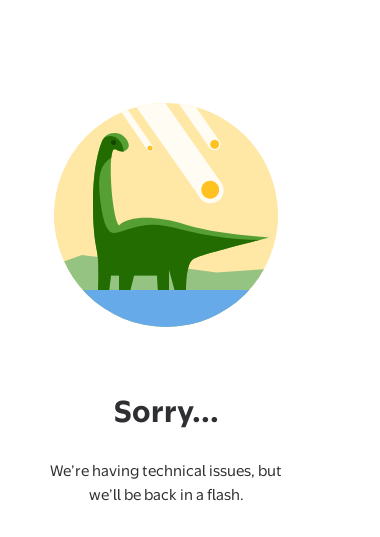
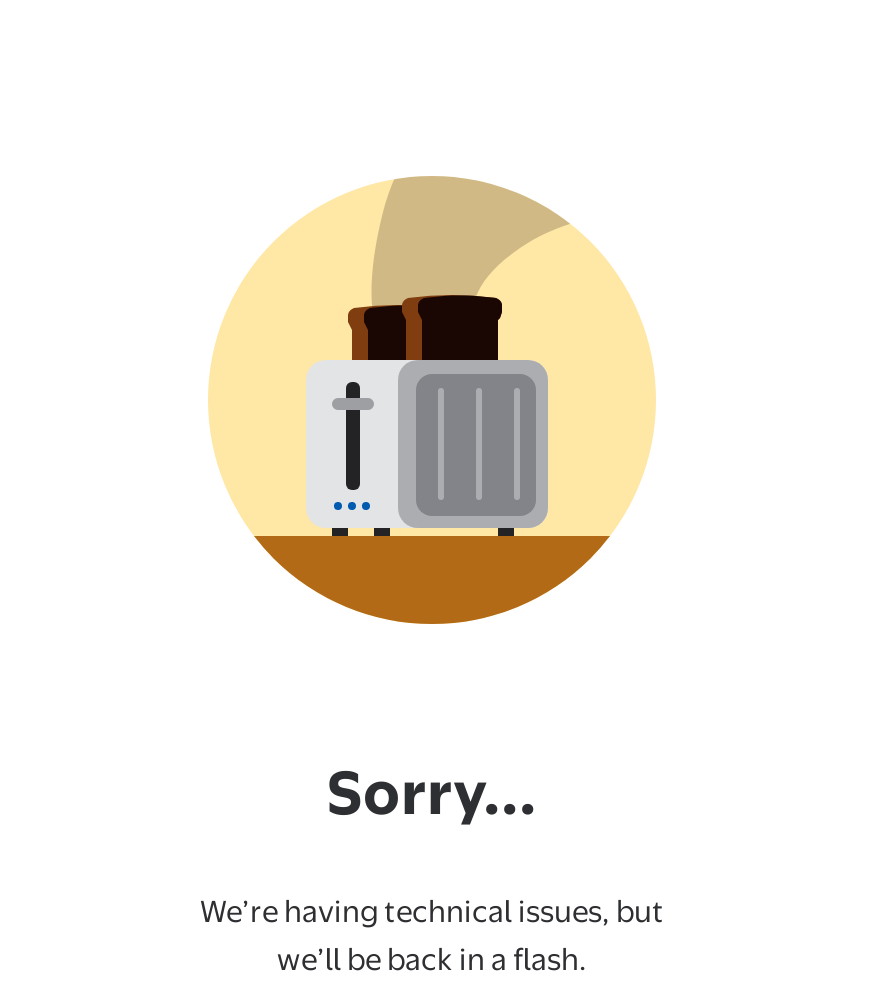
[64,104,268,328] [image] -> [230,176,632,626] [image]

